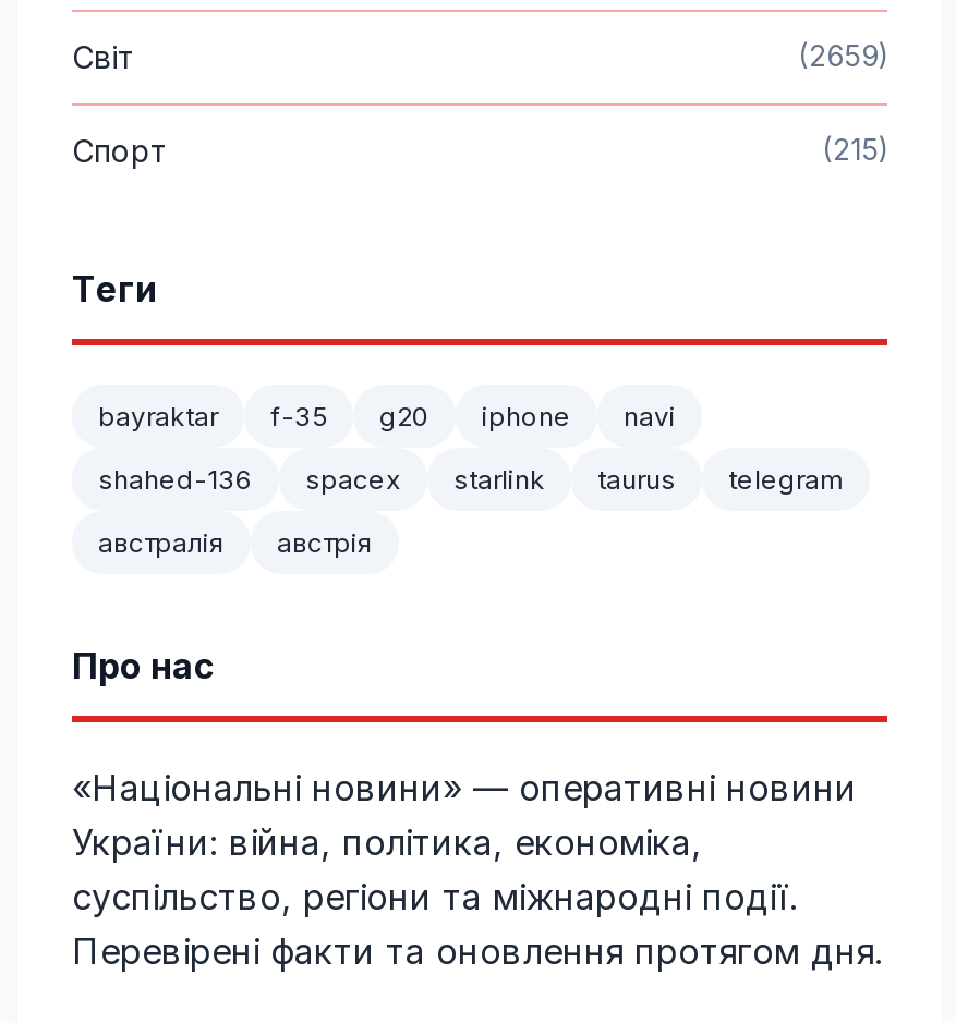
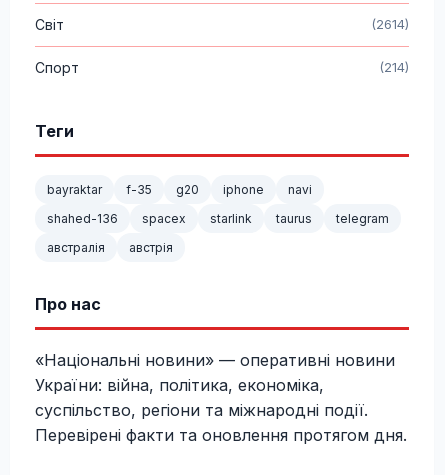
[798,38,887,73] (2659) -> [371,16,409,32] (2614)
[822,132,887,167] (215) -> [379,59,409,75] (214)

